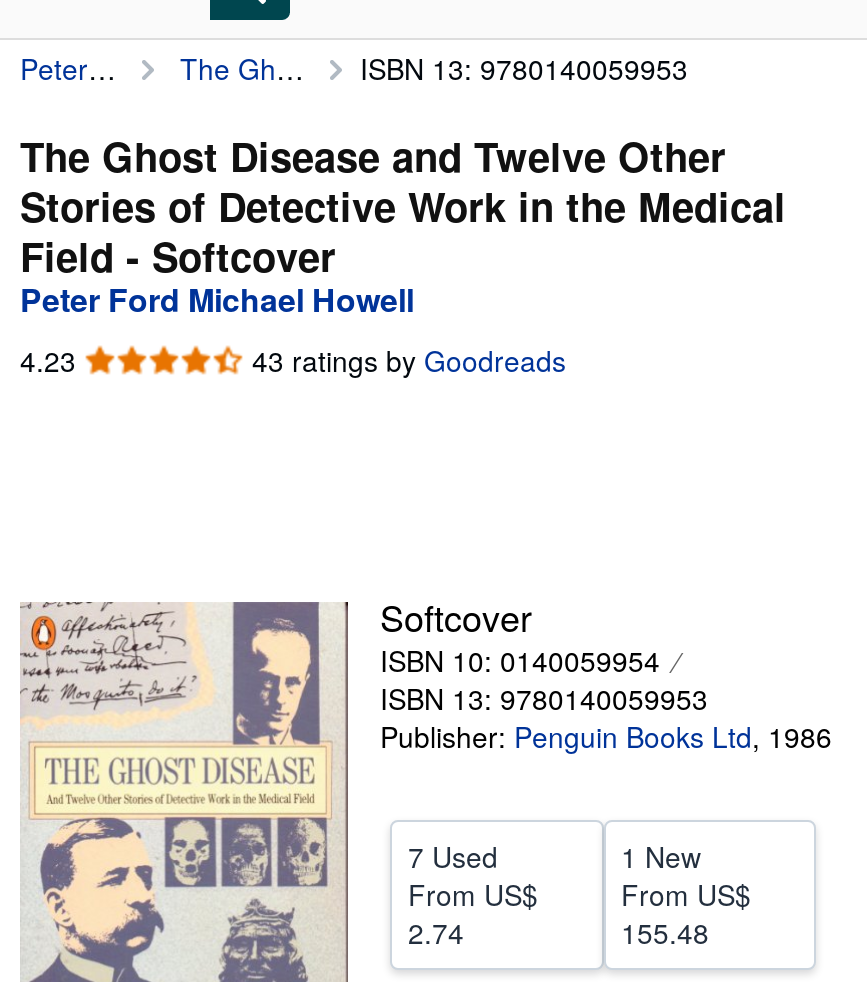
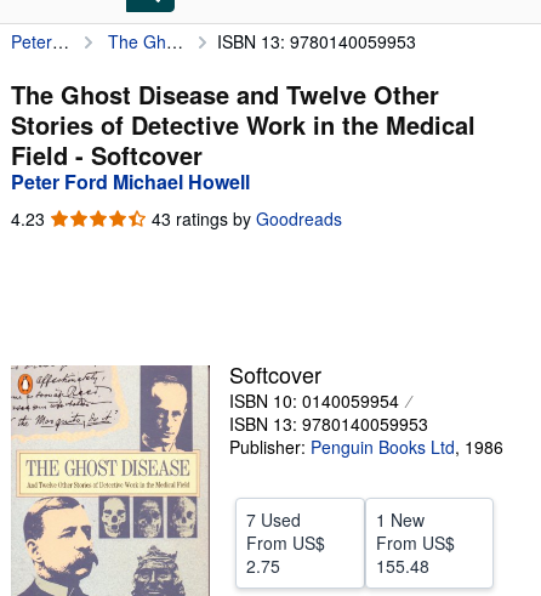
[408,912,464,952] 2.74 -> [246,554,280,578] 2.75

